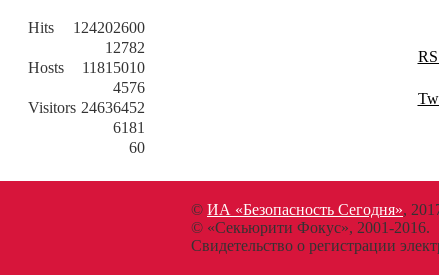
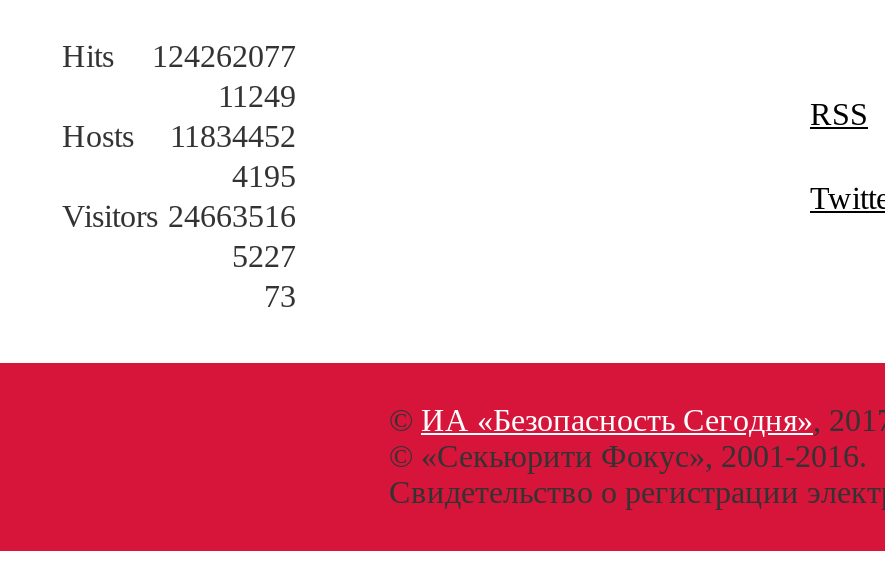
[27,19,144,36] Hits 124202600 -> [62,39,296,73] Hits 124262077
[104,39,144,56] 12782 -> [218,79,296,113] 11249
[27,59,144,76] Hosts 11815010 -> [62,119,296,153] Hosts 11834452
[112,79,144,96] 4576 -> [232,159,296,193] 4195
[27,99,144,116] Visitors 24636452 -> [62,199,296,233] Visitors 24663516
[112,119,144,136] 6181 -> [232,239,296,273] 5227
[128,139,144,156] 60 -> [264,279,296,313] 73

